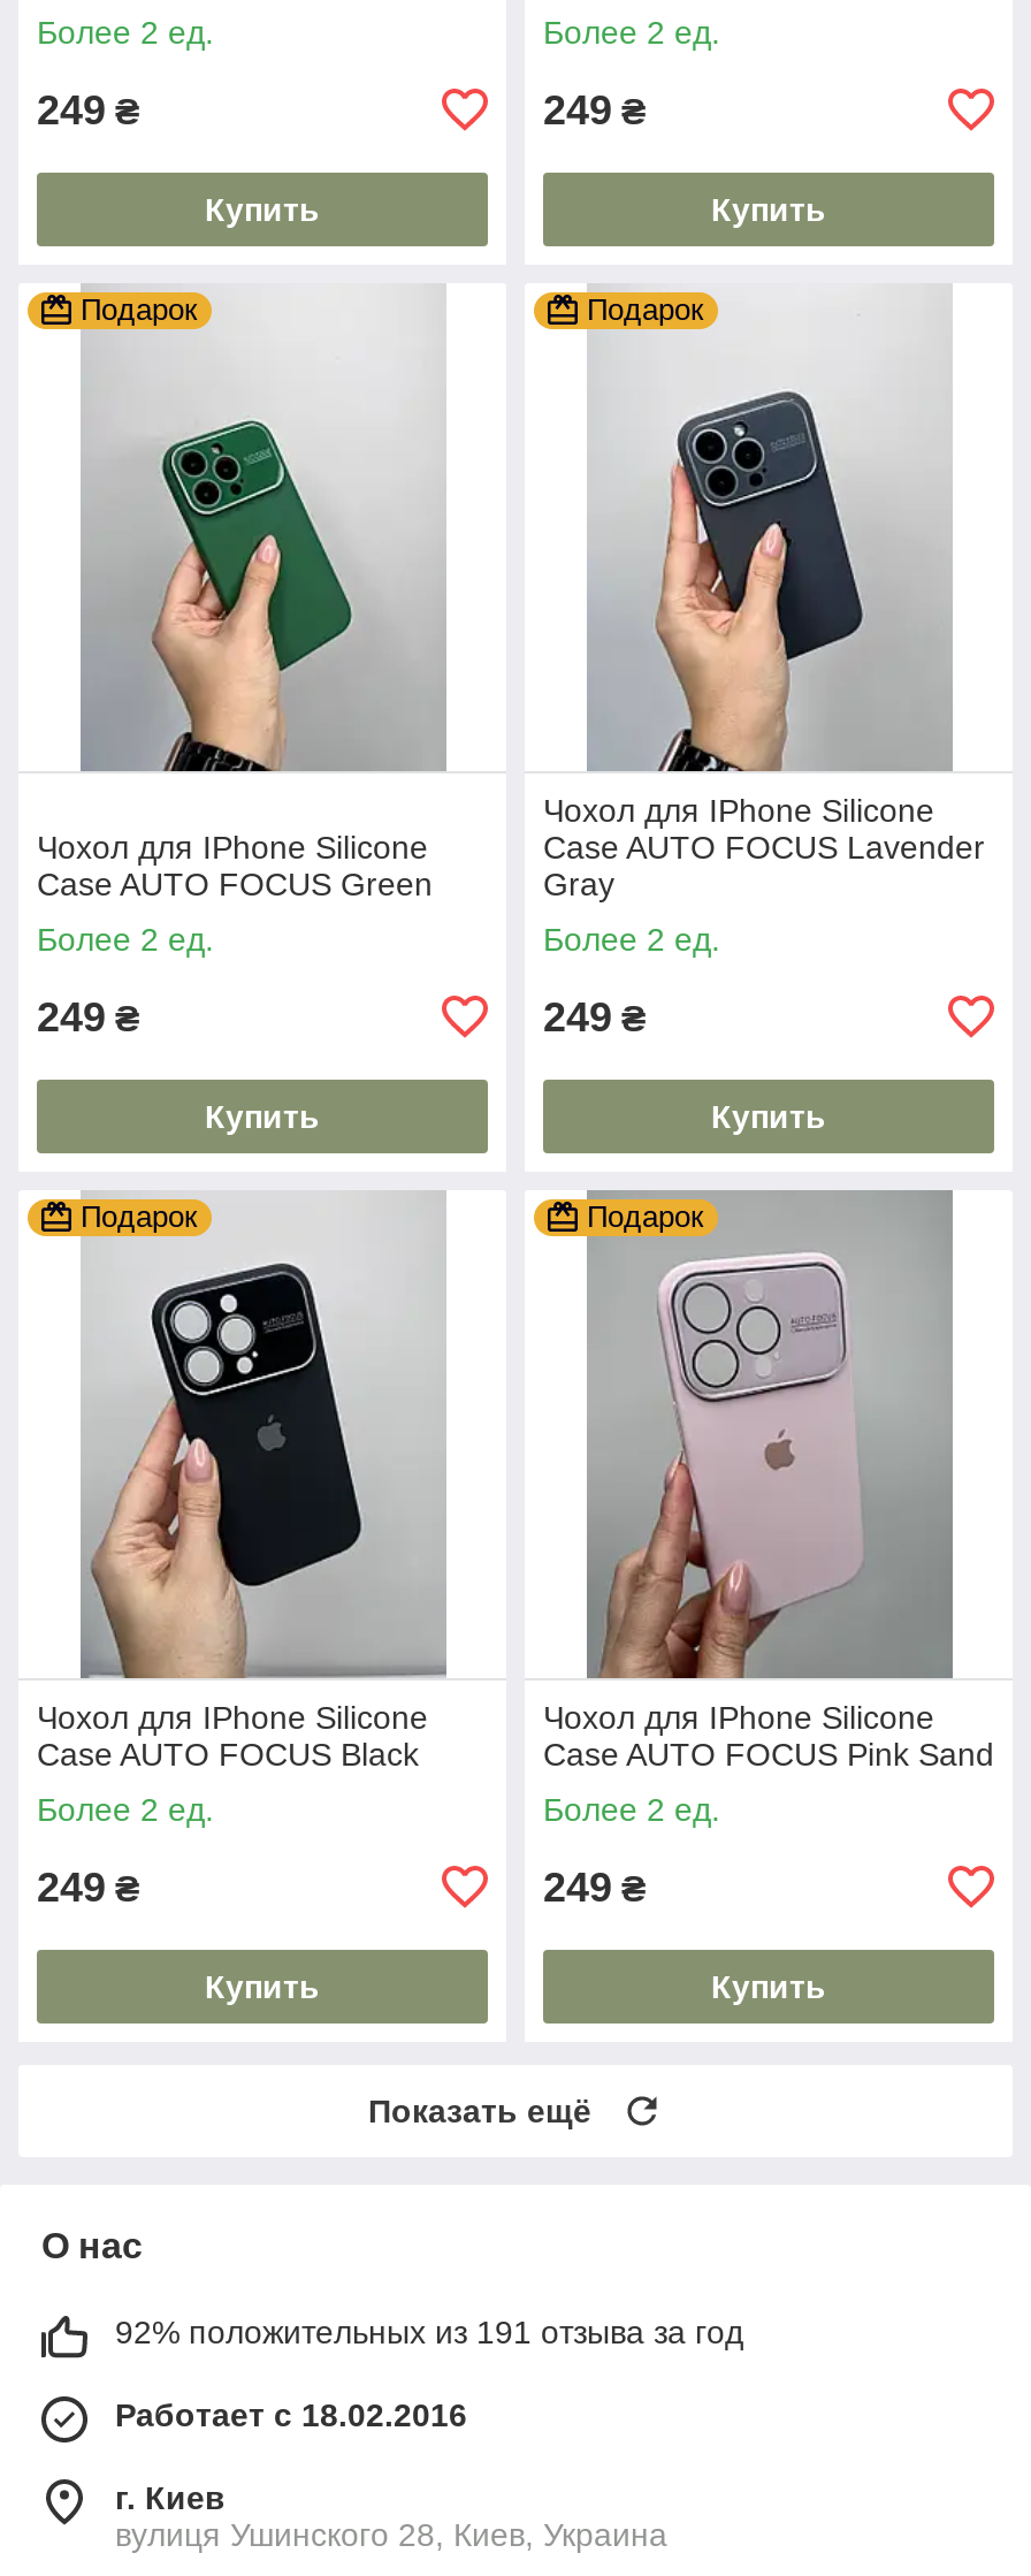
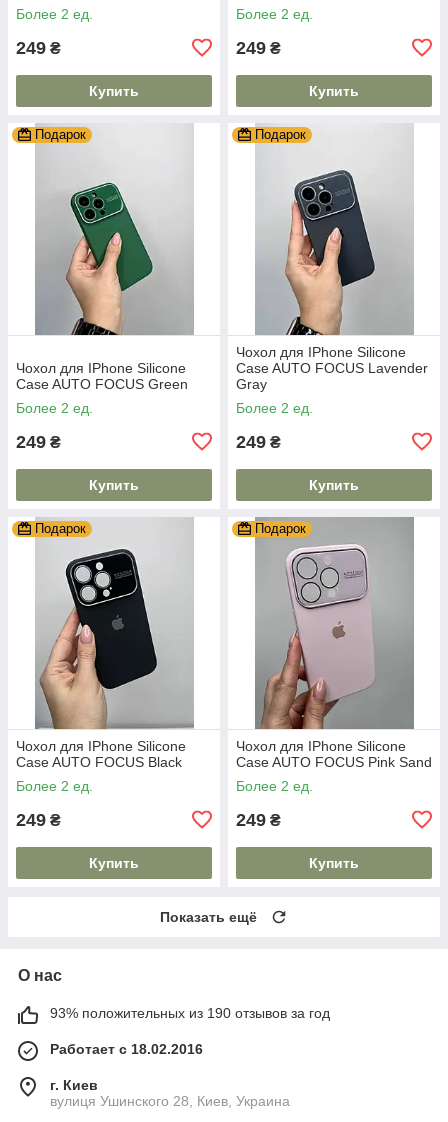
[115,2313,743,2350] 92% положительных из 191 отзыва за год -> [50,1005,330,1021] 93% положительных из 190 отзывов за год

